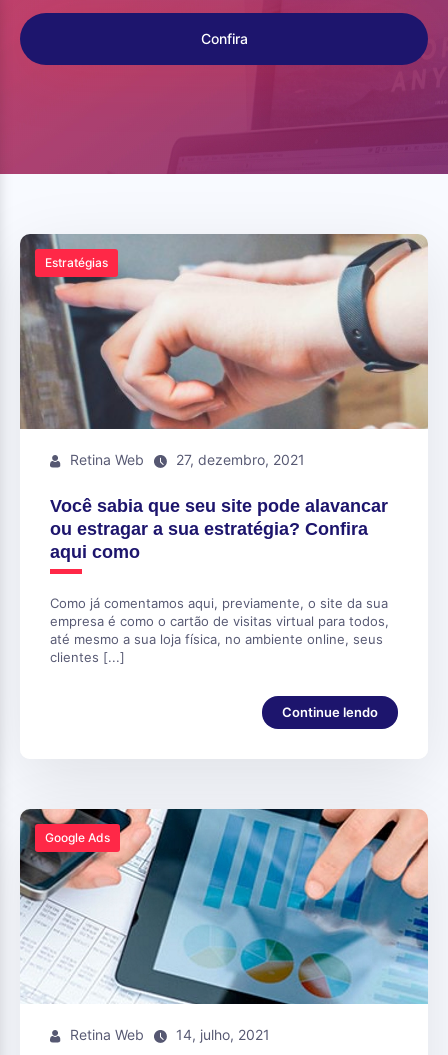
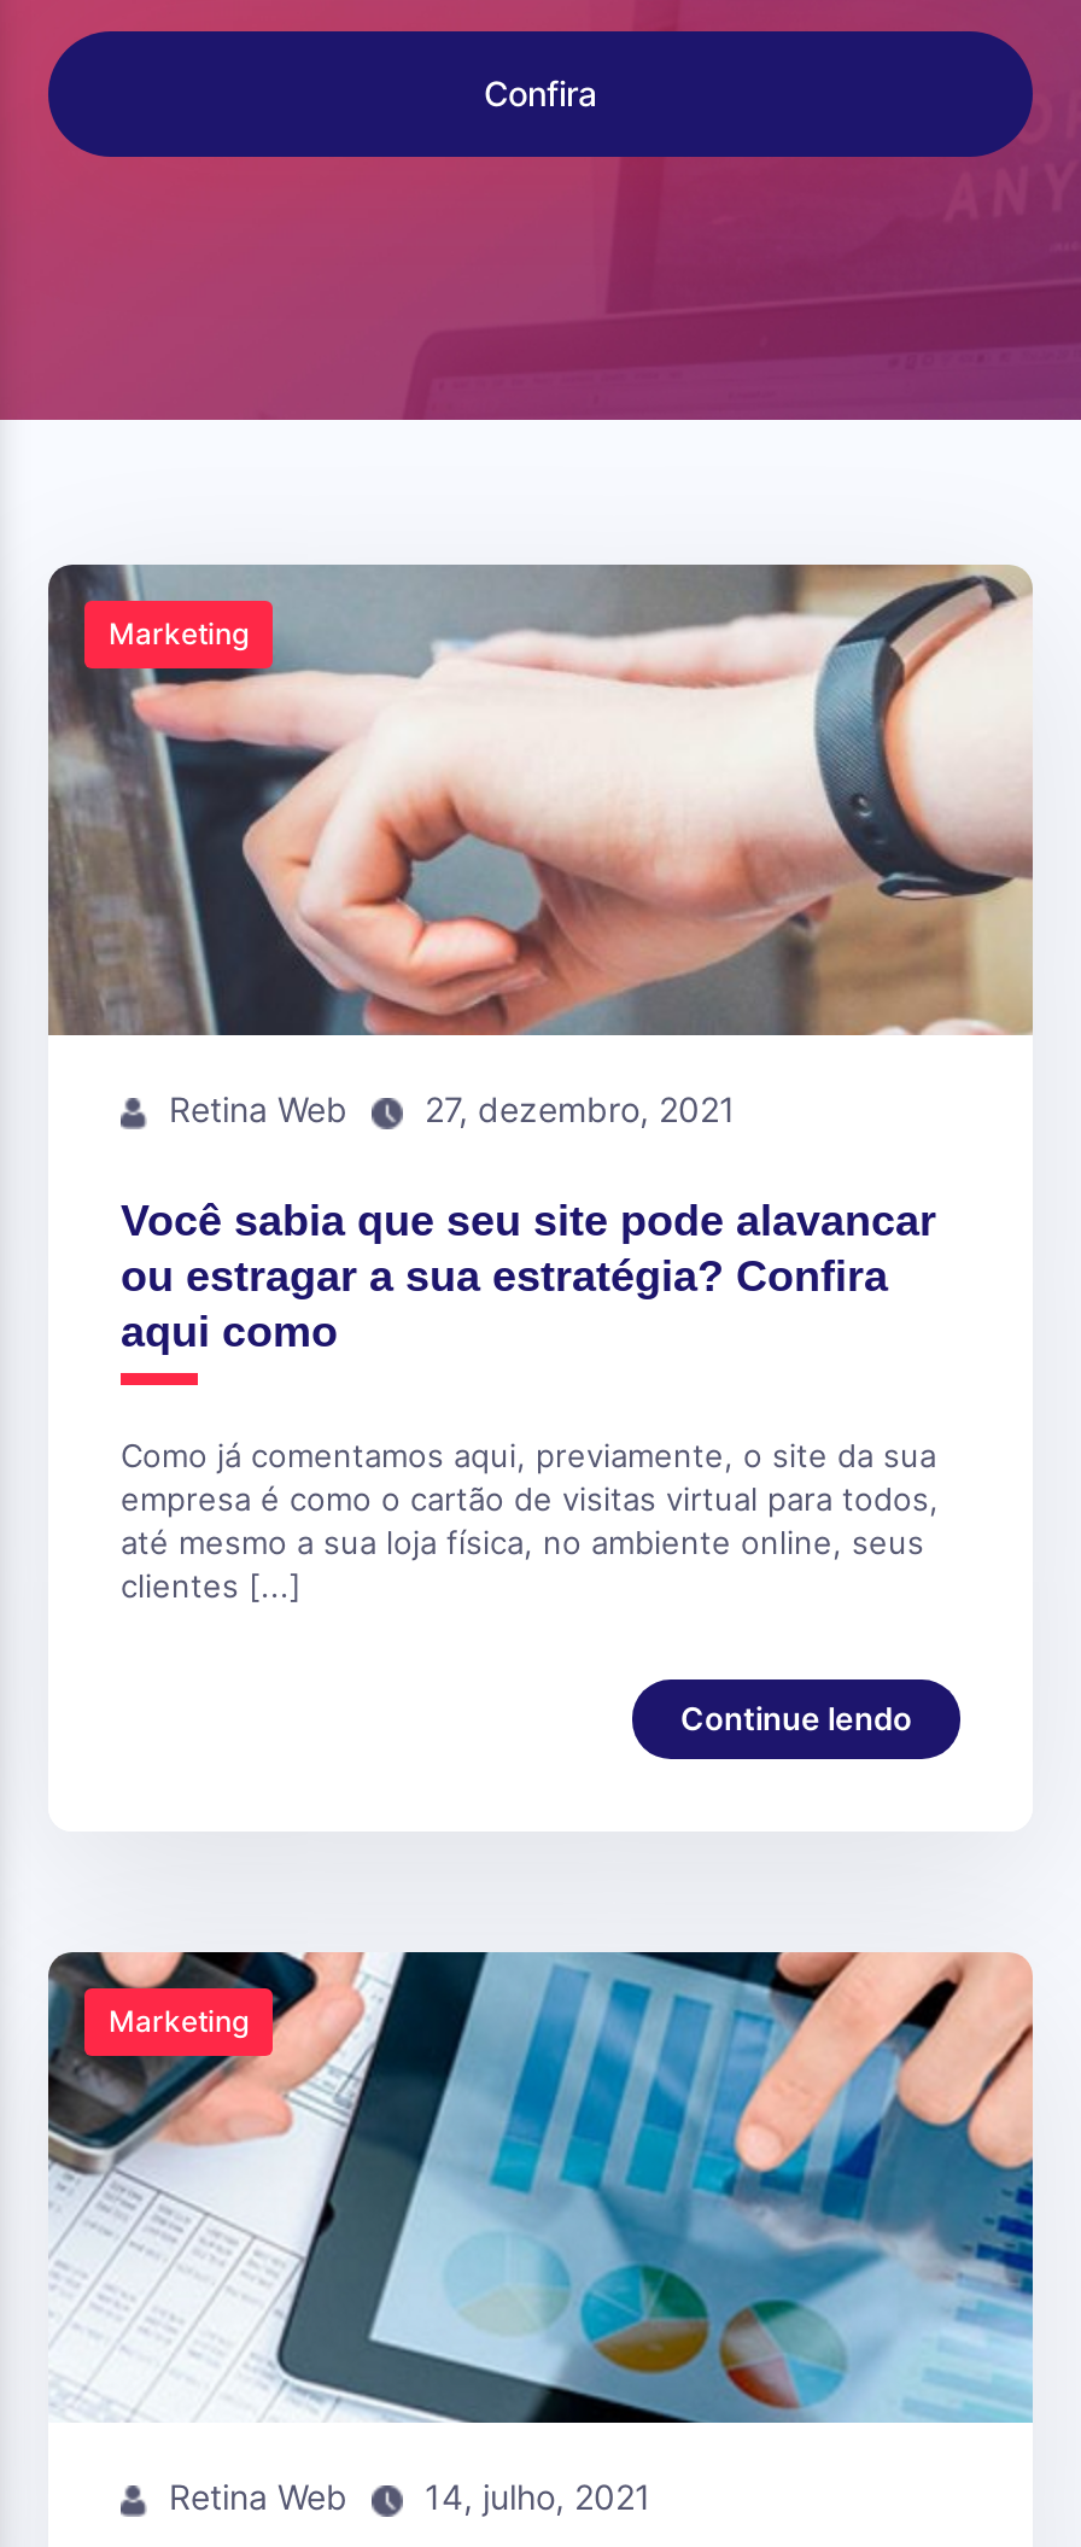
[45,255,108,270] Estratégias -> [109,615,249,652] Marketing
[45,830,110,845] Google Ads -> [109,2003,249,2039] Marketing

